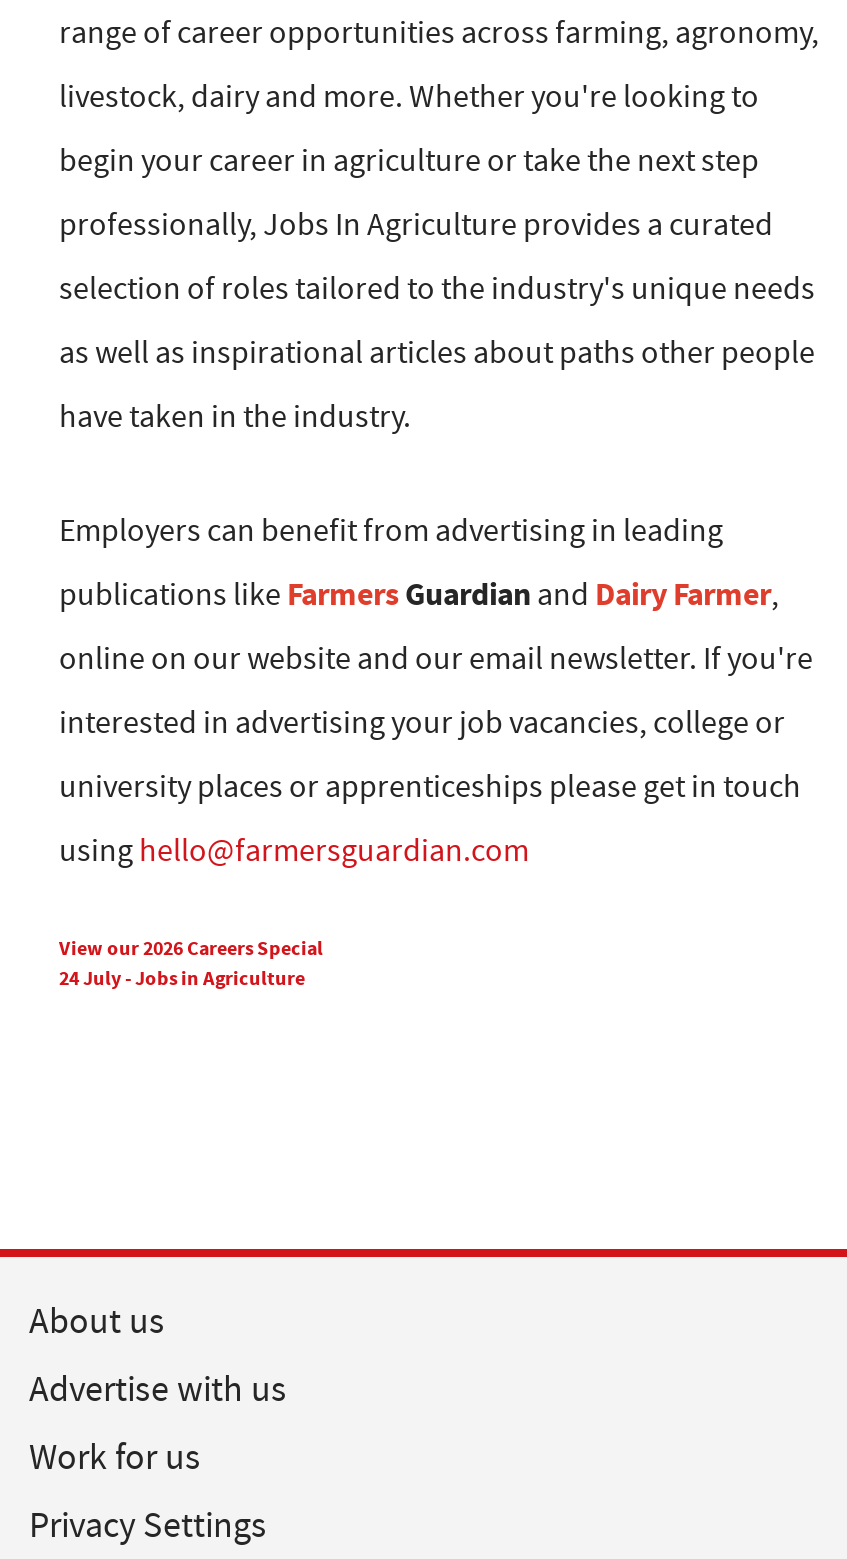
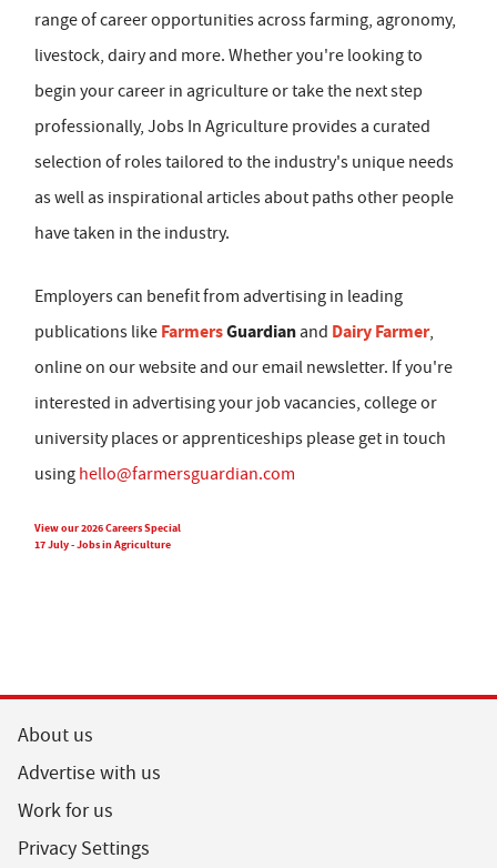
[59,965,305,991] 24 July - Jobs in Agriculture -> [34,537,171,551] 17 July - Jobs in Agriculture

